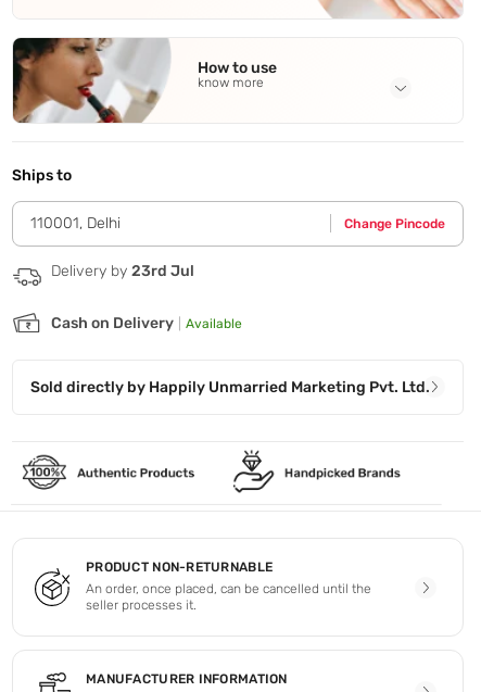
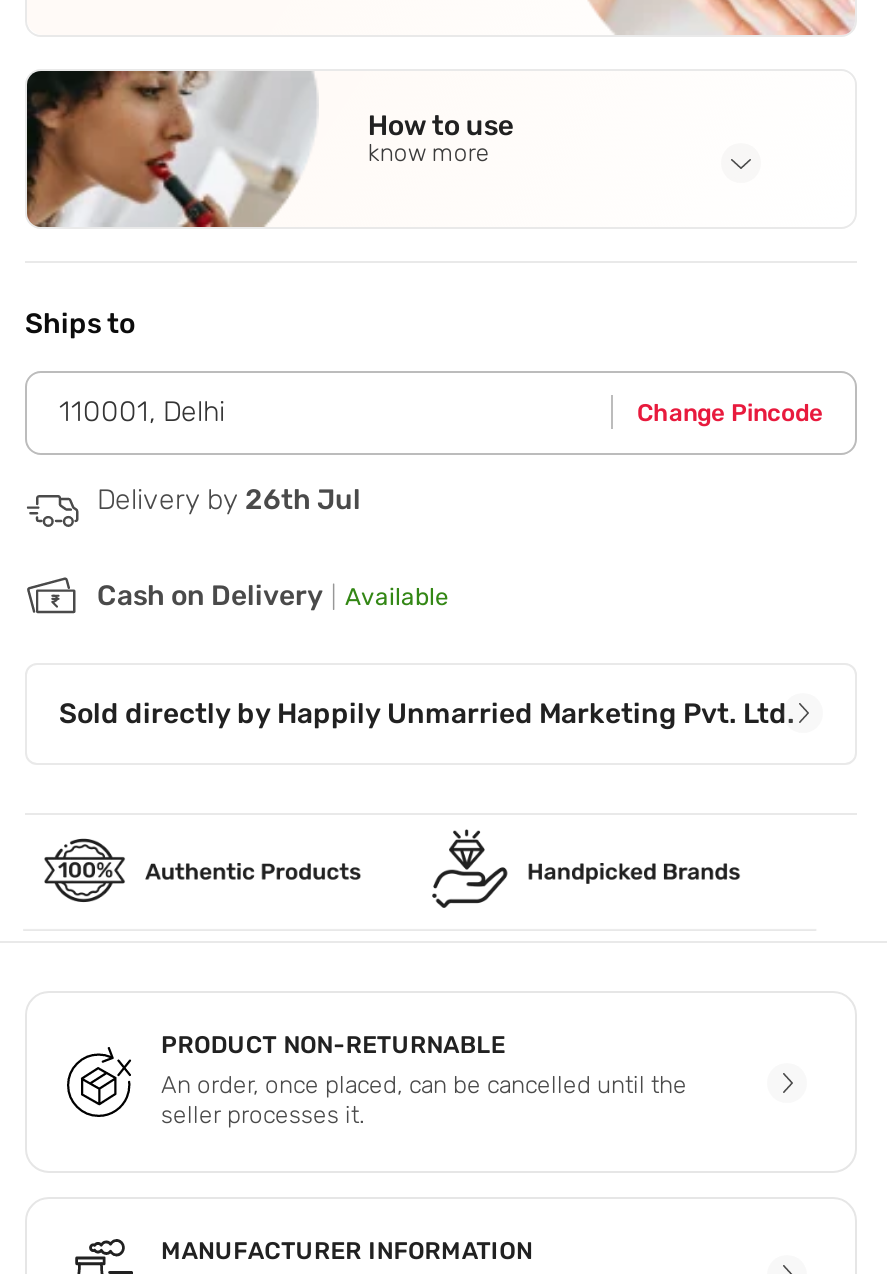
[51,262,194,280] Delivery by 23rd Jul -> [97,482,361,516] Delivery by 26th Jul

